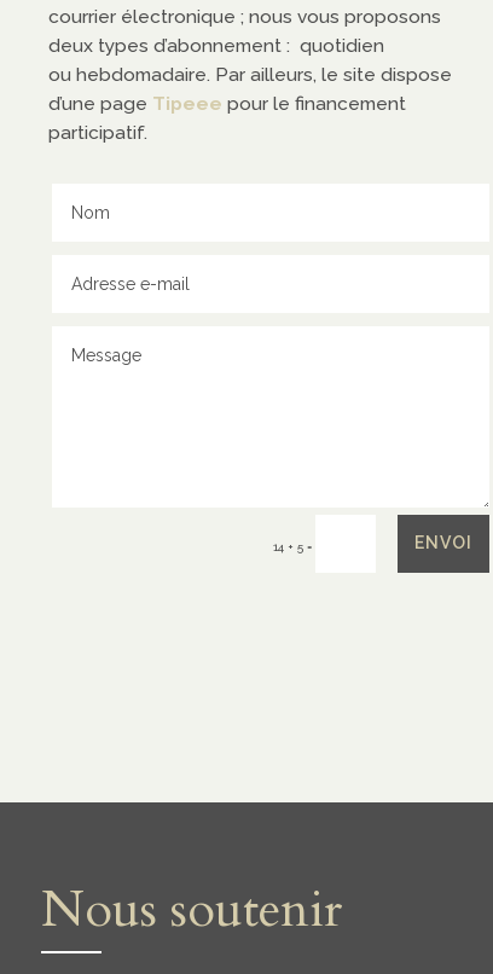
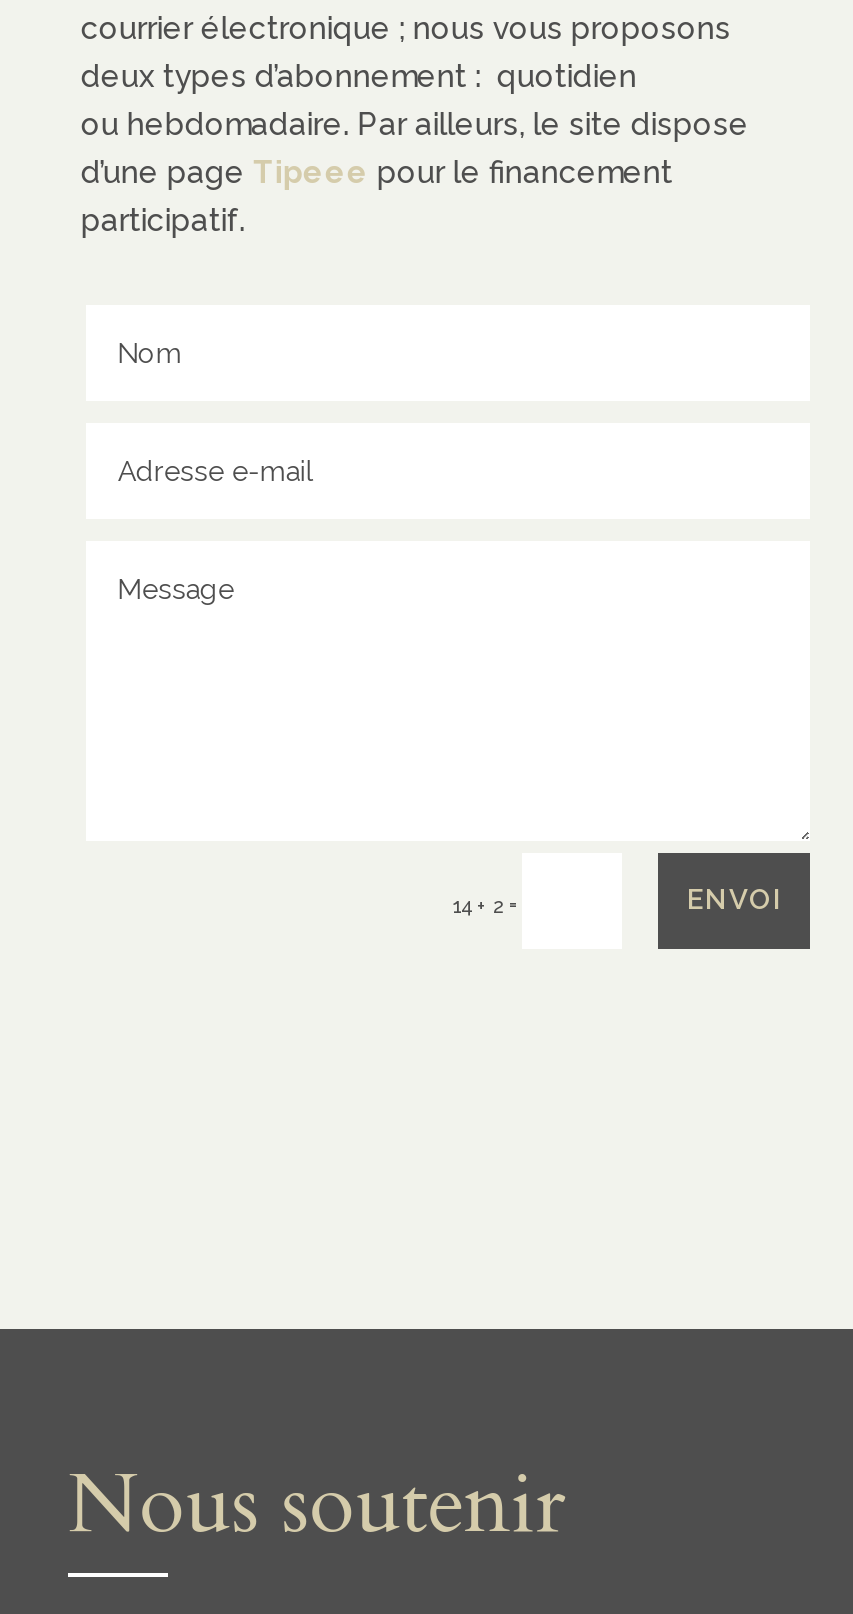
[274,539,316,553] 14 + 5 = -> [453,892,523,916] 14 + 2 =

